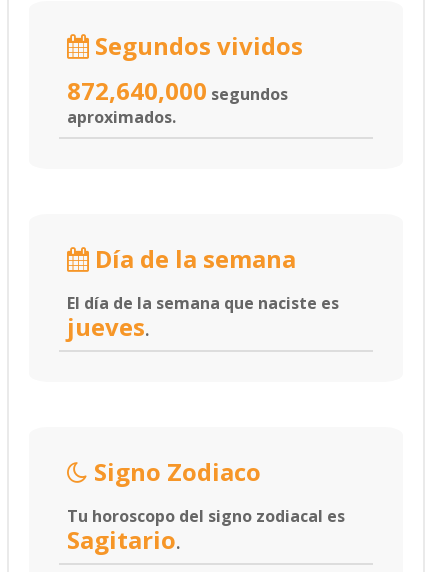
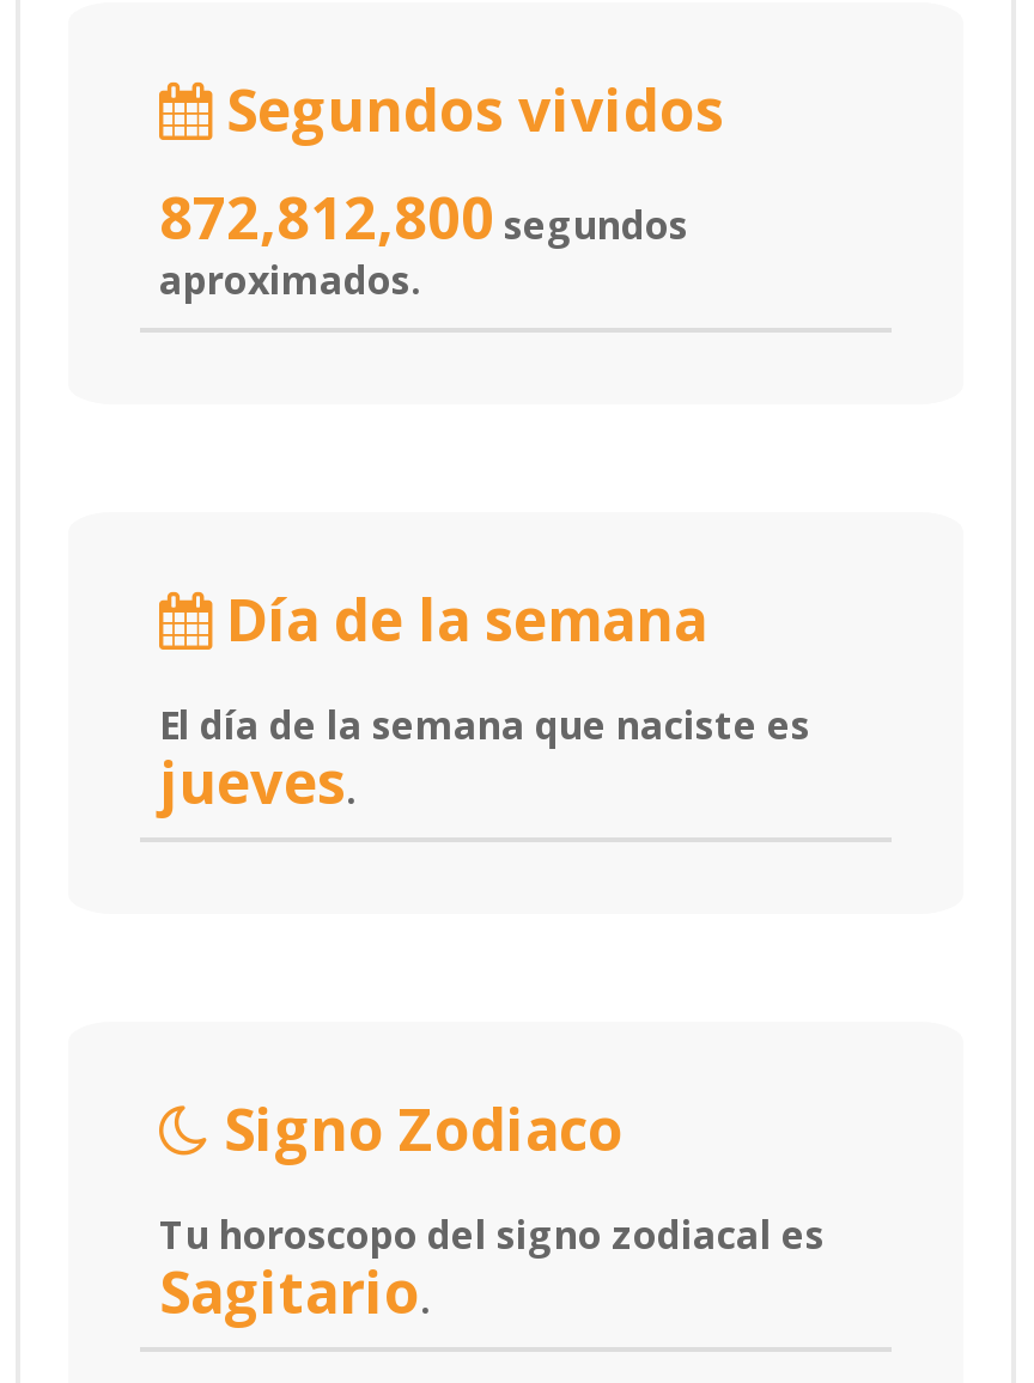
[67,74,288,107] 872,640,000segundos -> [159,177,688,256] 872,812,800segundos

